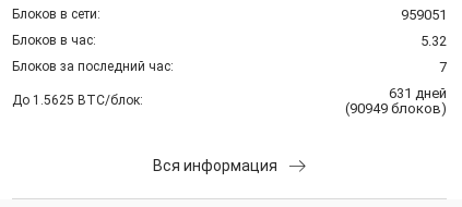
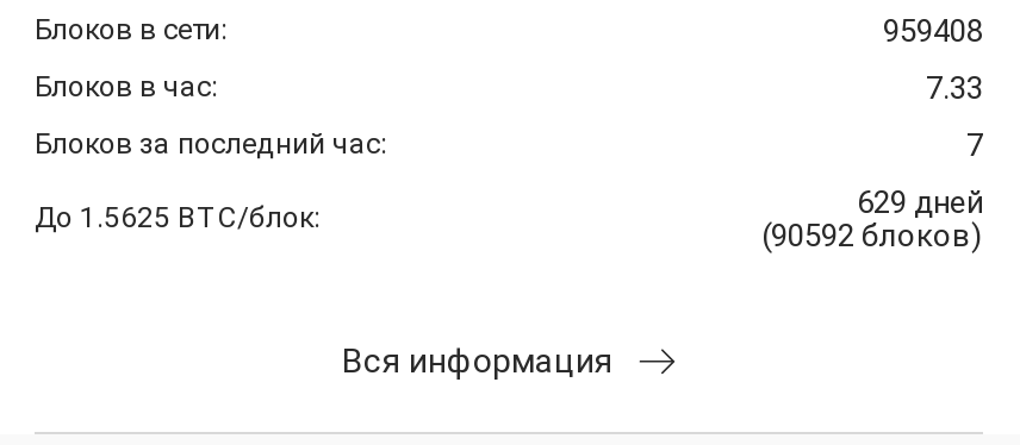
[401,6,447,23] 959051 -> [883,13,983,48] 959408
[420,32,447,49] 5.32 -> [926,70,983,105] 7.33
[389,85,447,101] 631 дней -> [857,184,983,220] 629 дней
[345,100,447,116] (90949 блоков) -> [761,217,983,253] (90592 блоков)

